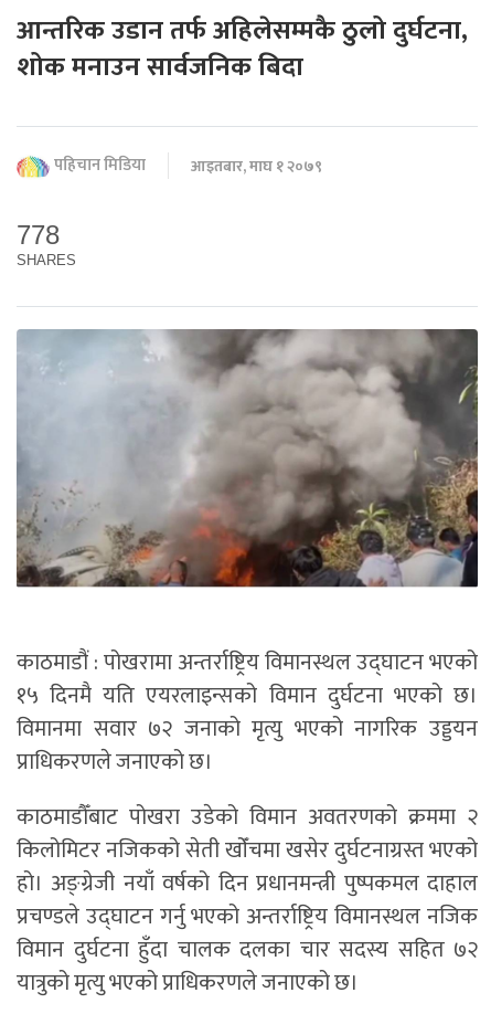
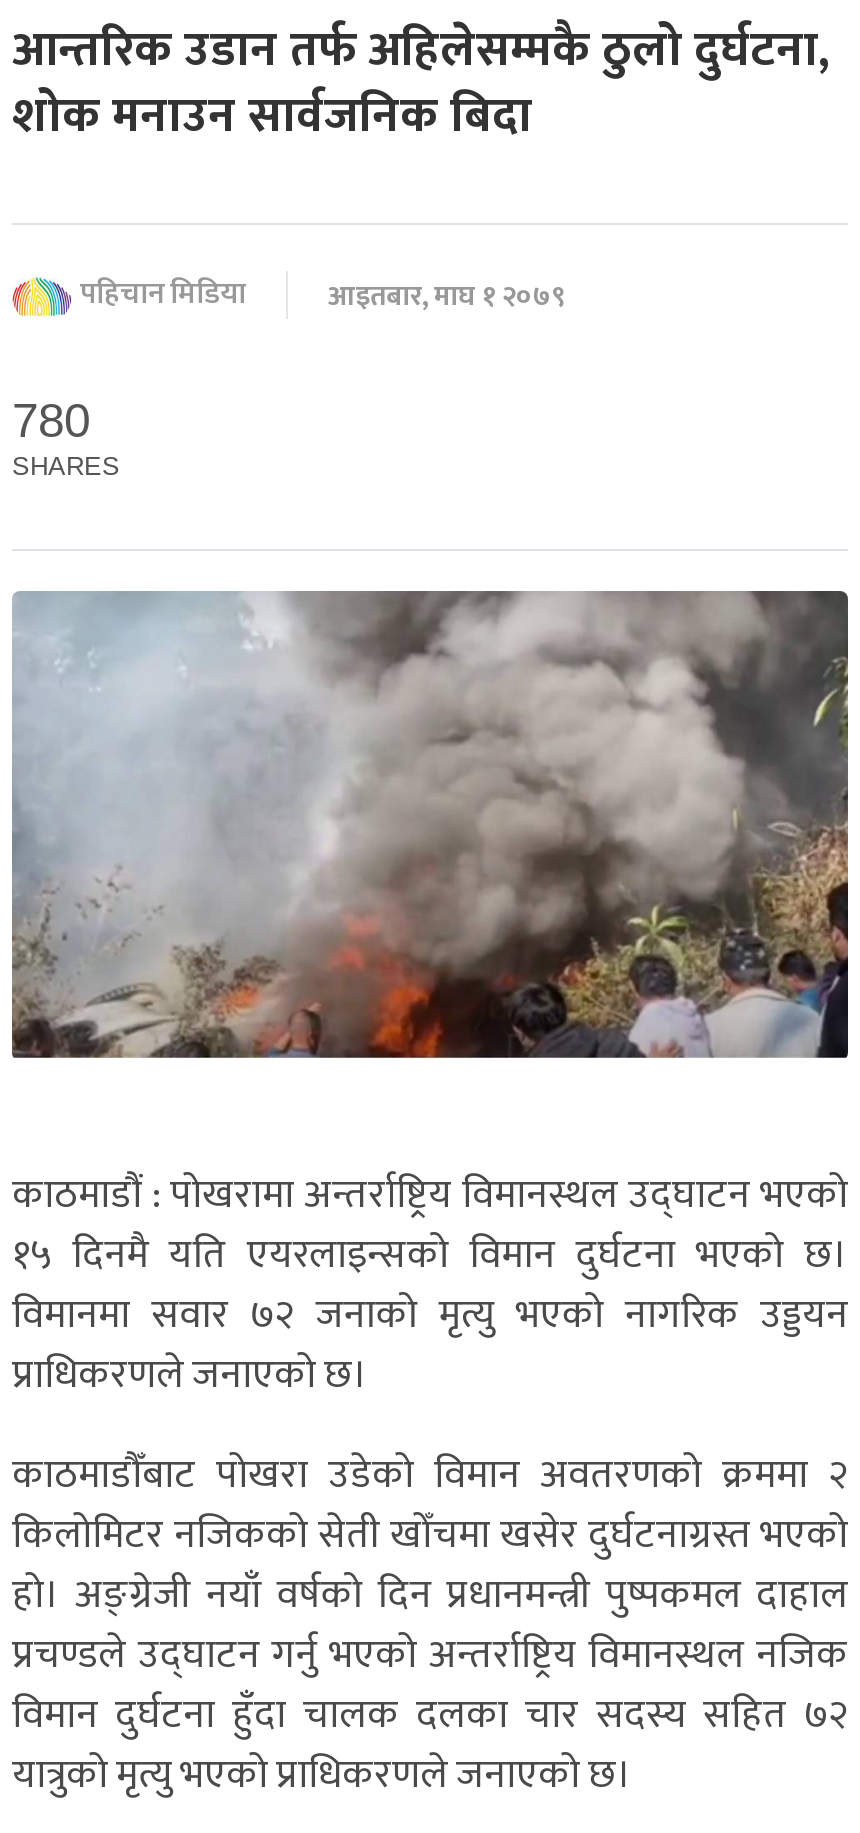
[17,220,60,250] 778 -> [12,393,90,447] 780

